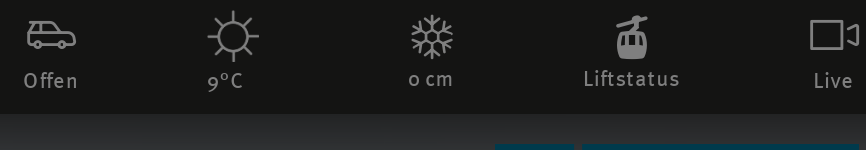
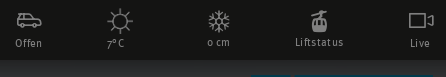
[207,66,243,94] 9°C -> [107,36,124,50] 7°C

